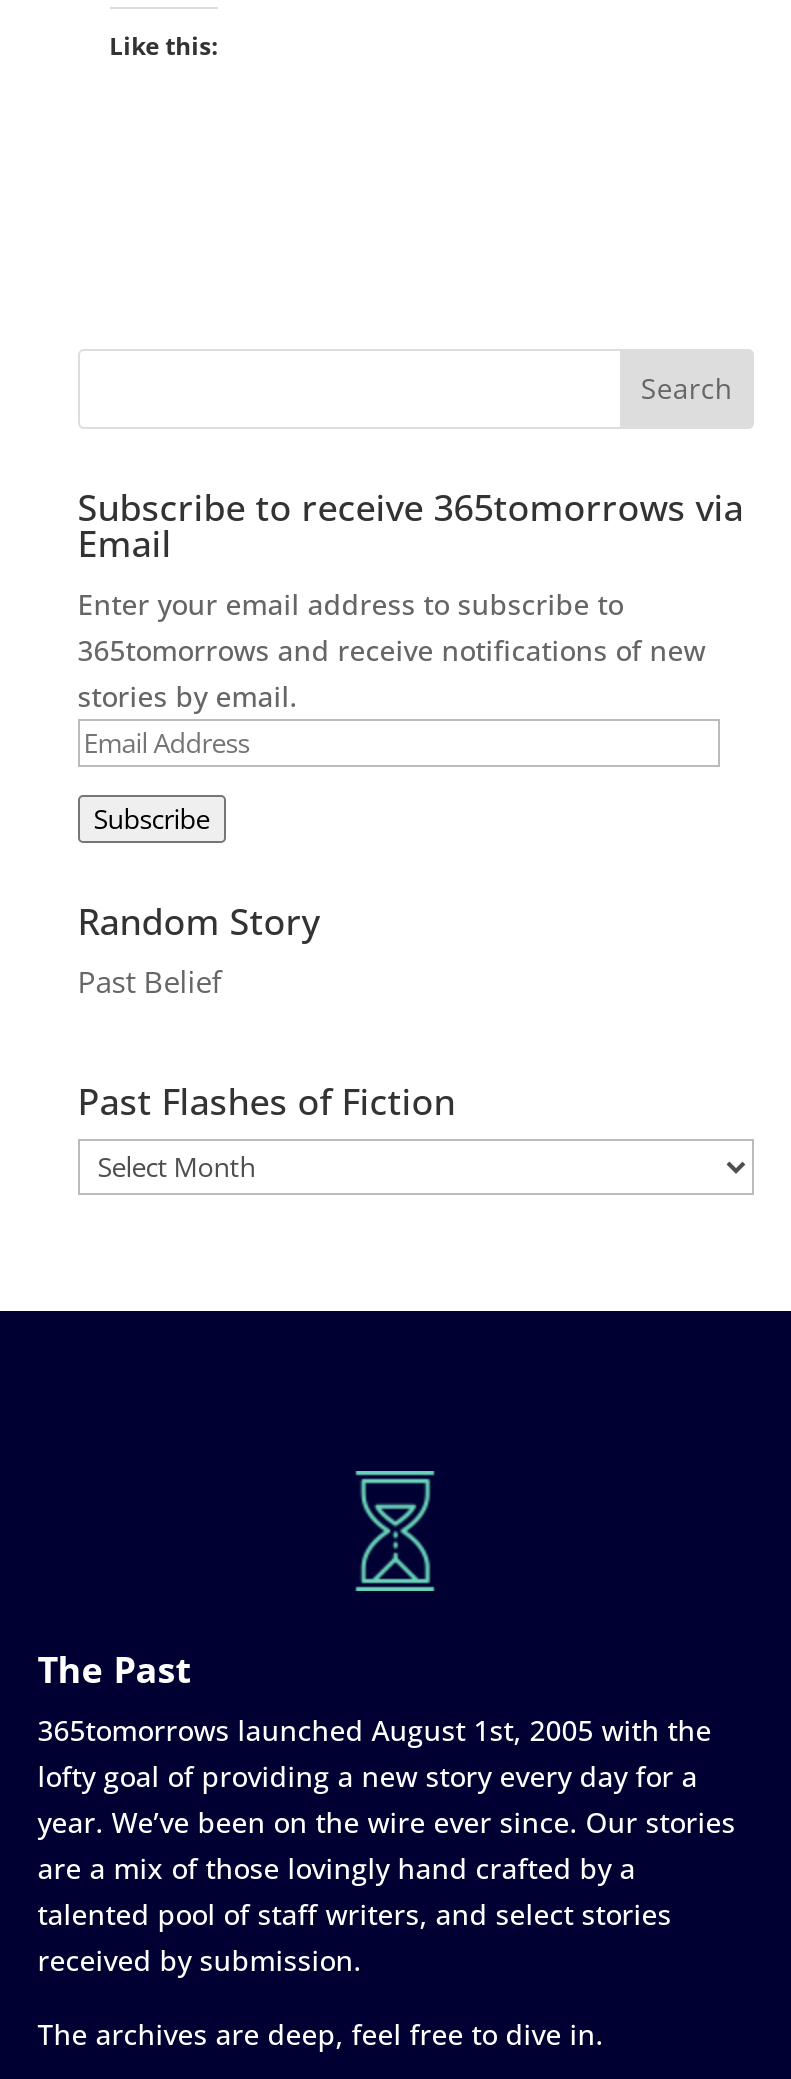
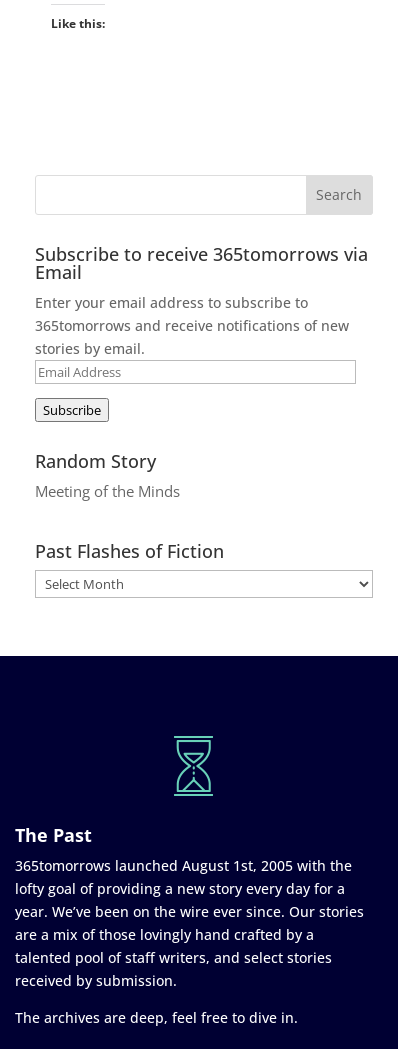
[78,960,222,1000] Past Belief -> [35,481,180,501] Meeting of the Minds

